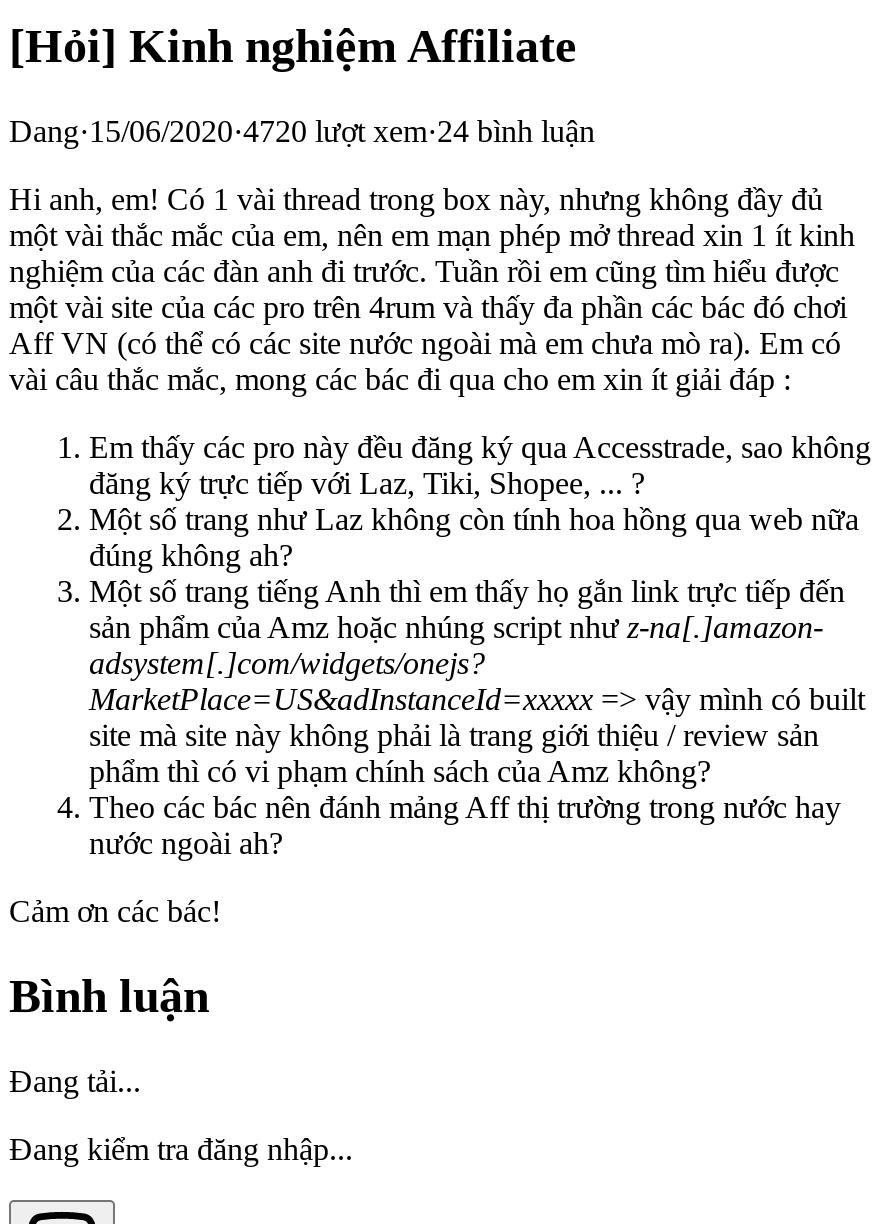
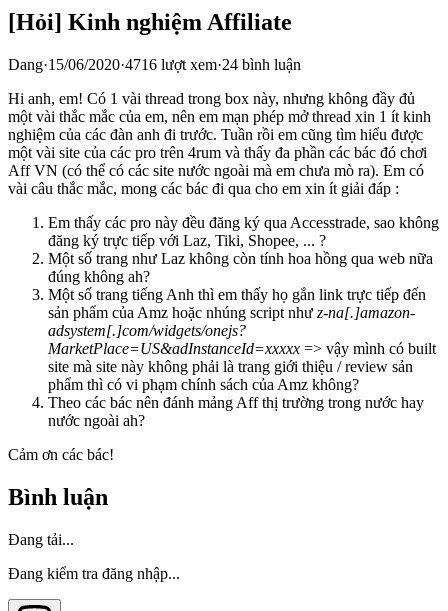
[9,114,595,148] Dang · 15/06/2020·4720 lượt xem·24 bình luận -> [8,56,301,73] Dang · 15/06/2020·4716 lượt xem·24 bình luận

